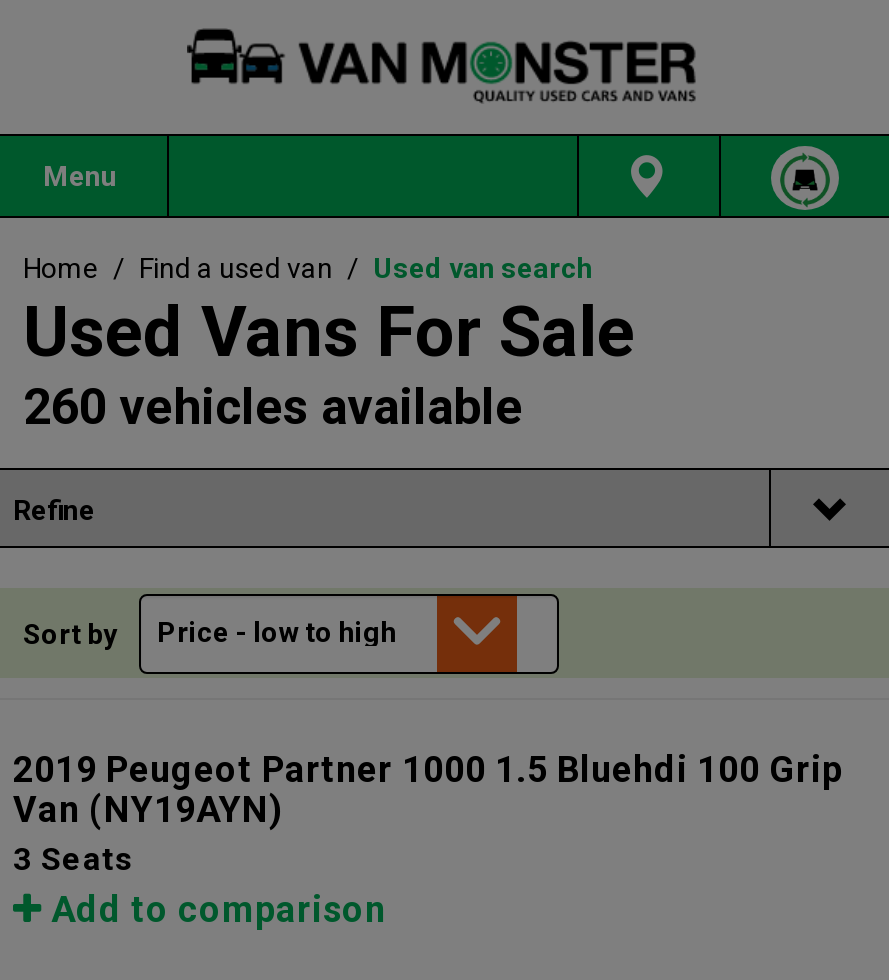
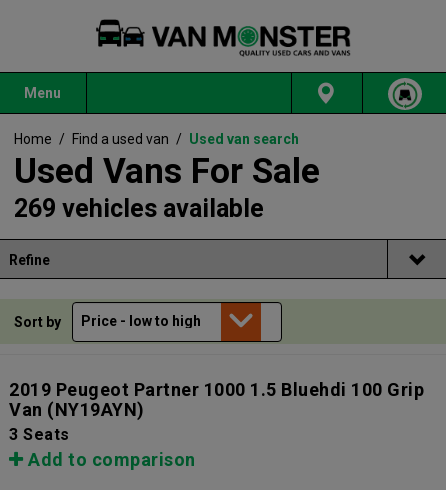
[23,378,523,436] 260 vehicles available -> [14,194,264,223] 269 vehicles available

